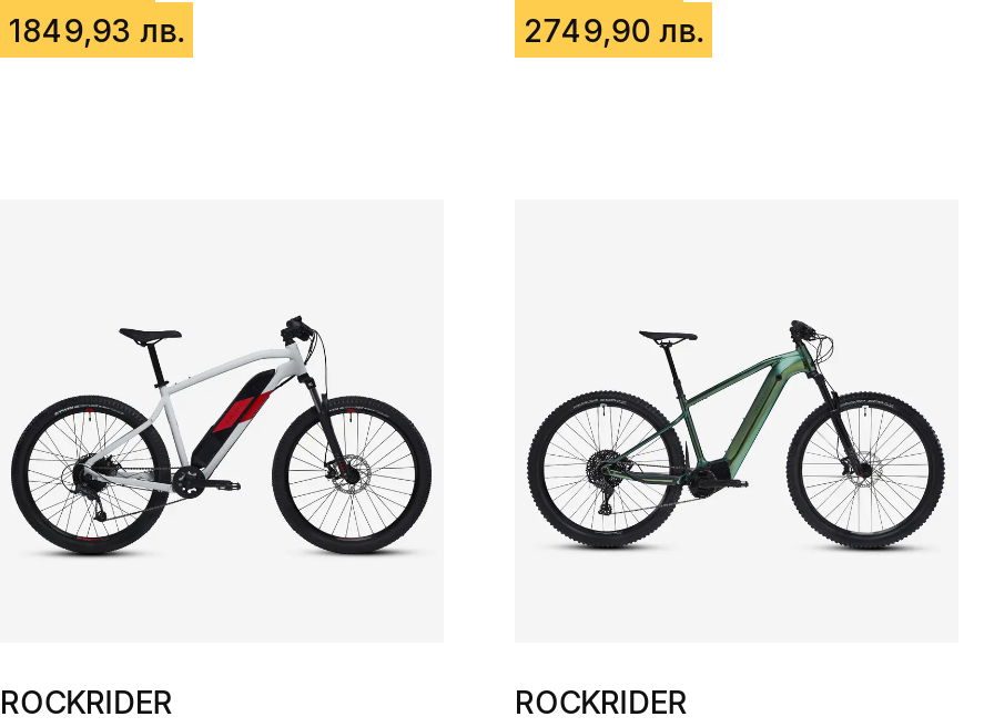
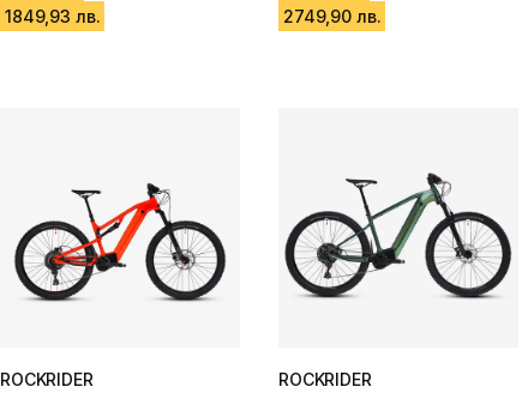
[9,315,435,559] [image] -> [6,171,234,302] [image]

